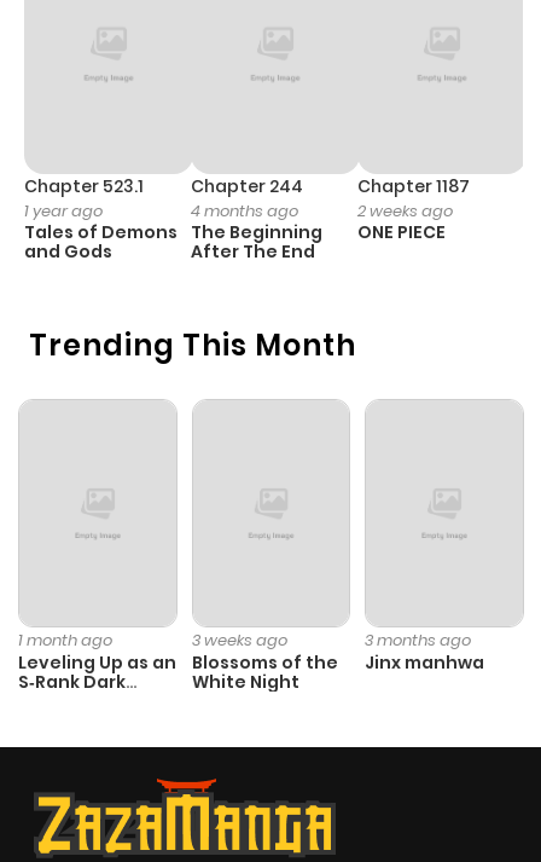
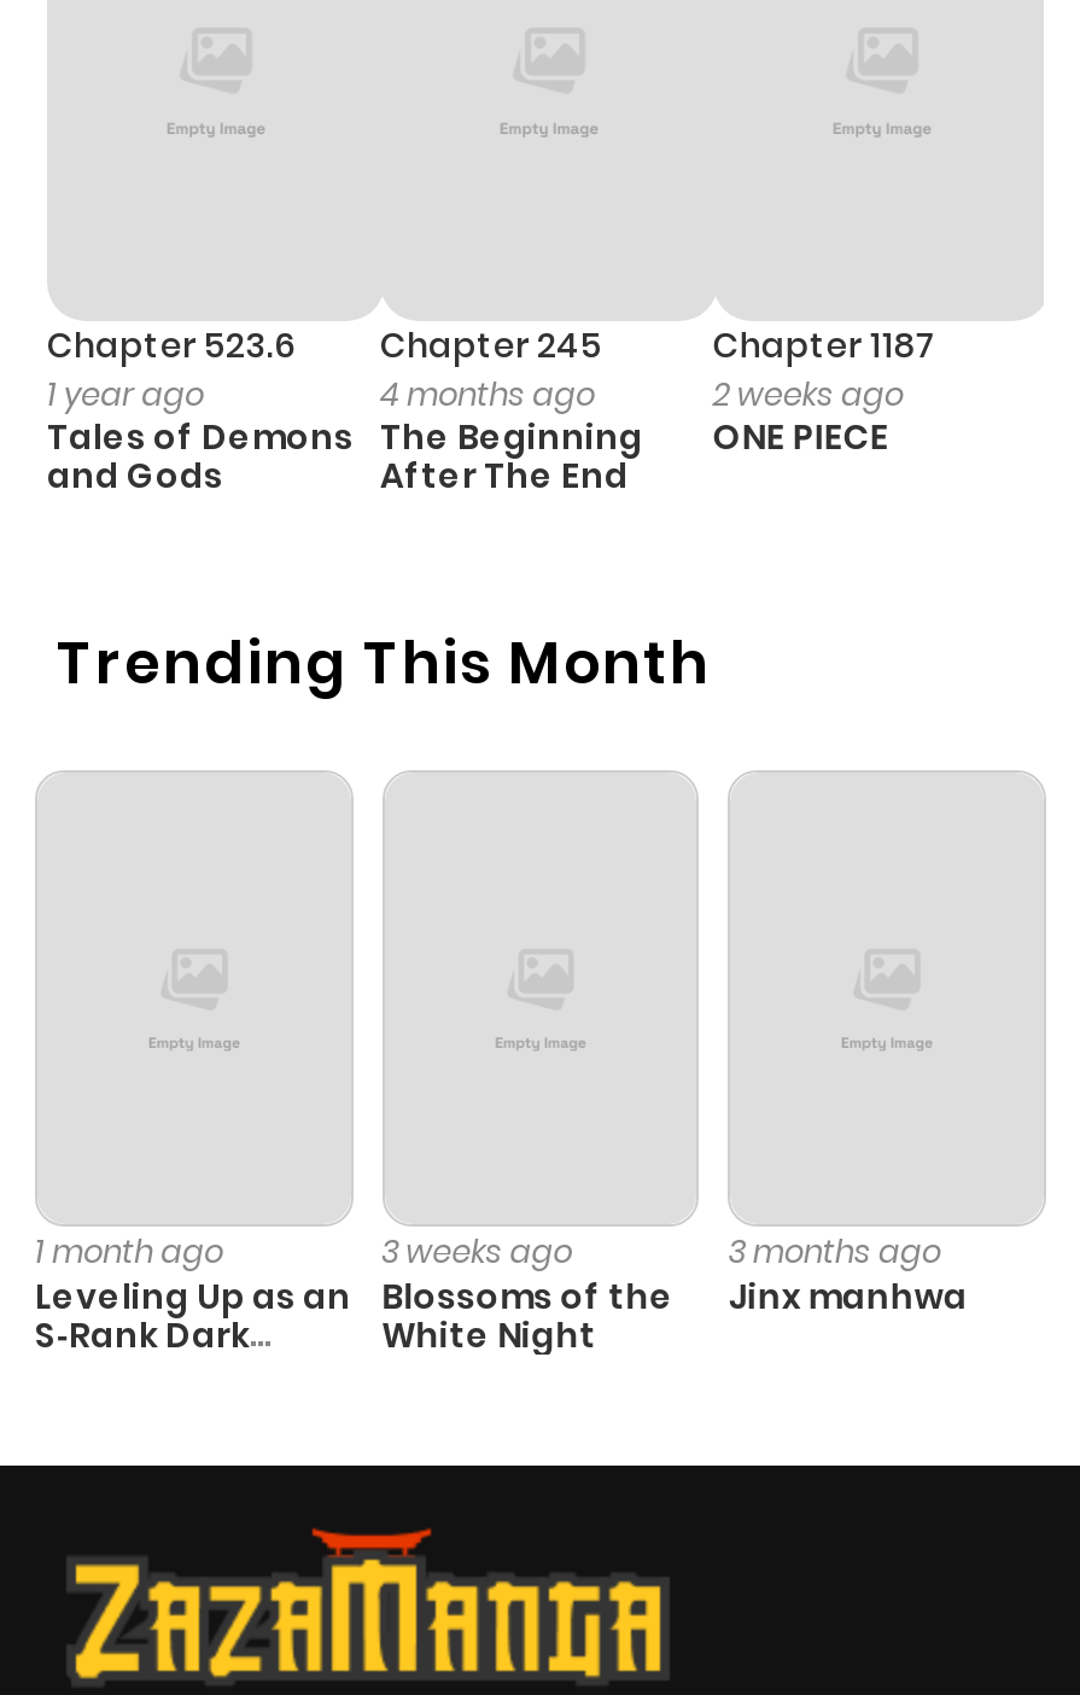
[24,174,144,199] Chapter 523.1 -> [47,322,296,370] Chapter 523.6
[191,174,303,199] Chapter 244 -> [380,322,602,370] Chapter 245

